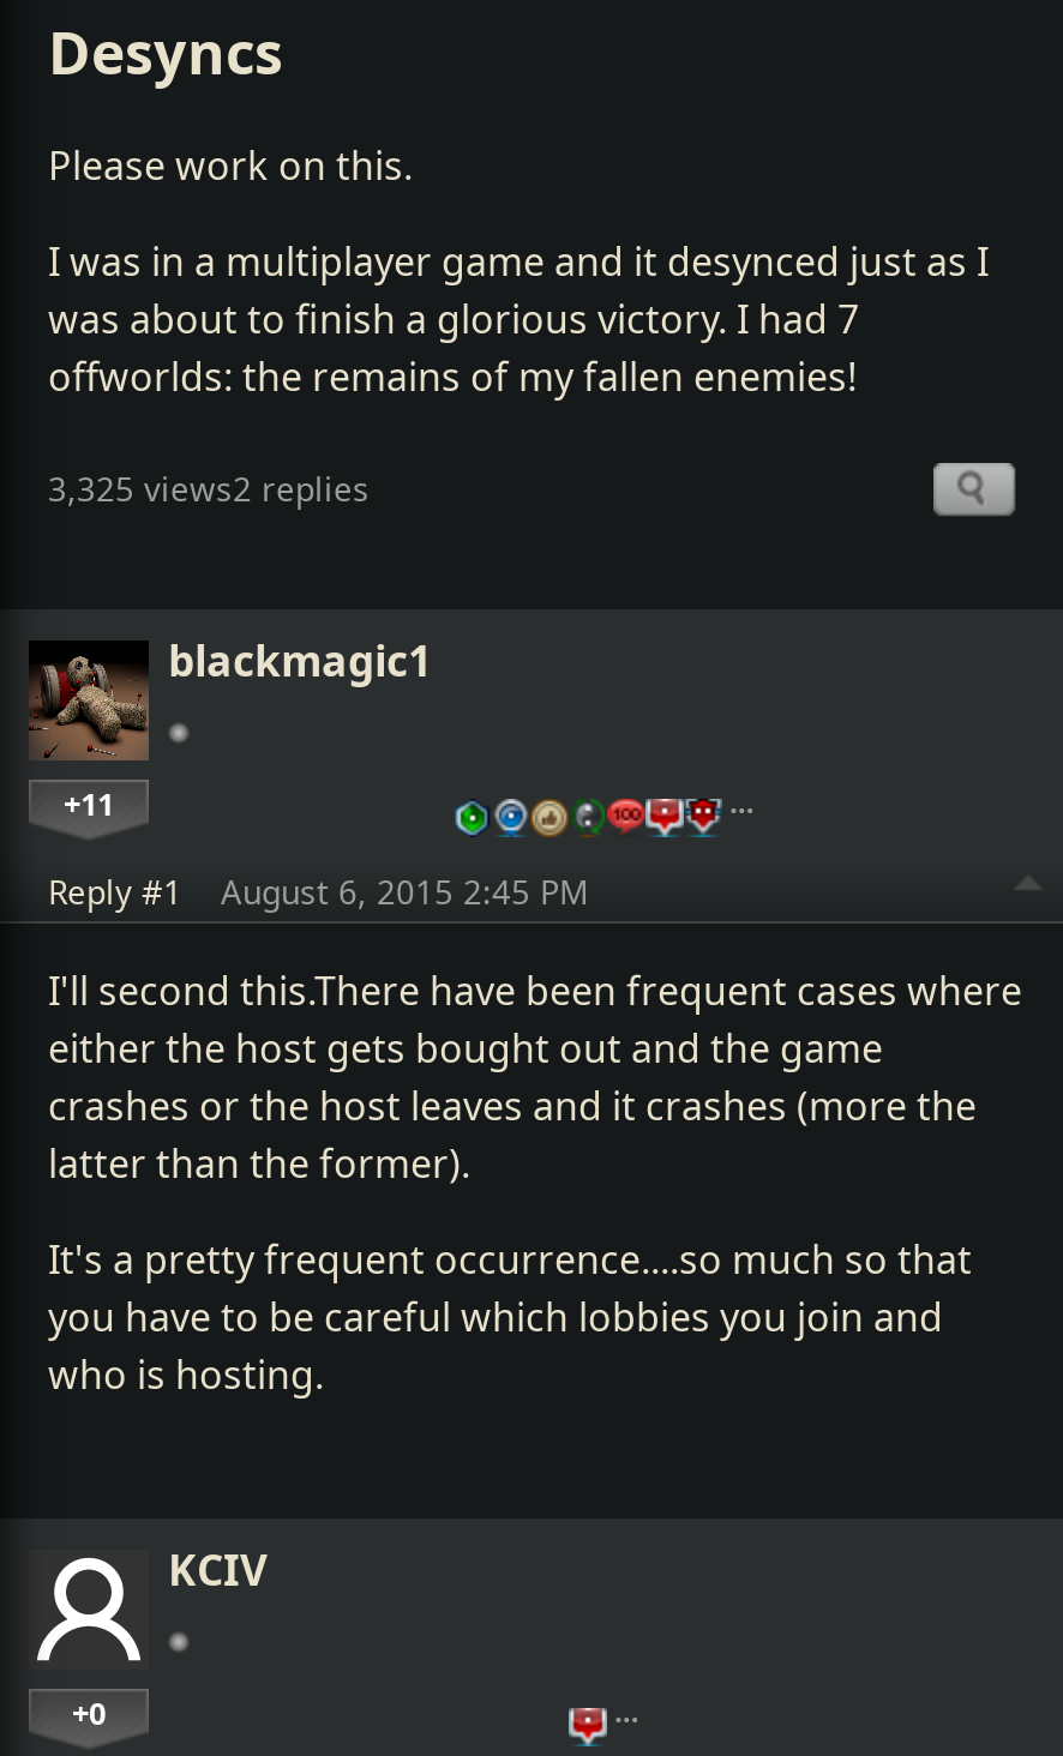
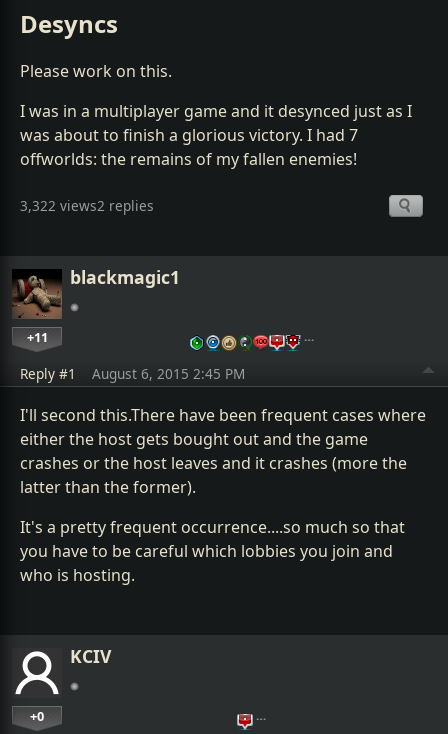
[48,464,370,510] 3,325 views2 replies -> [20,196,154,215] 3,322 views2 replies

